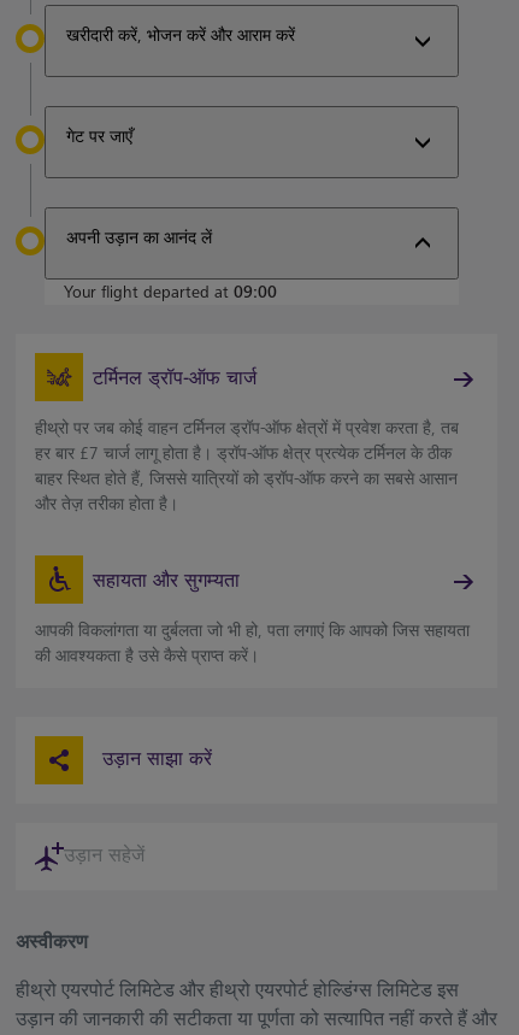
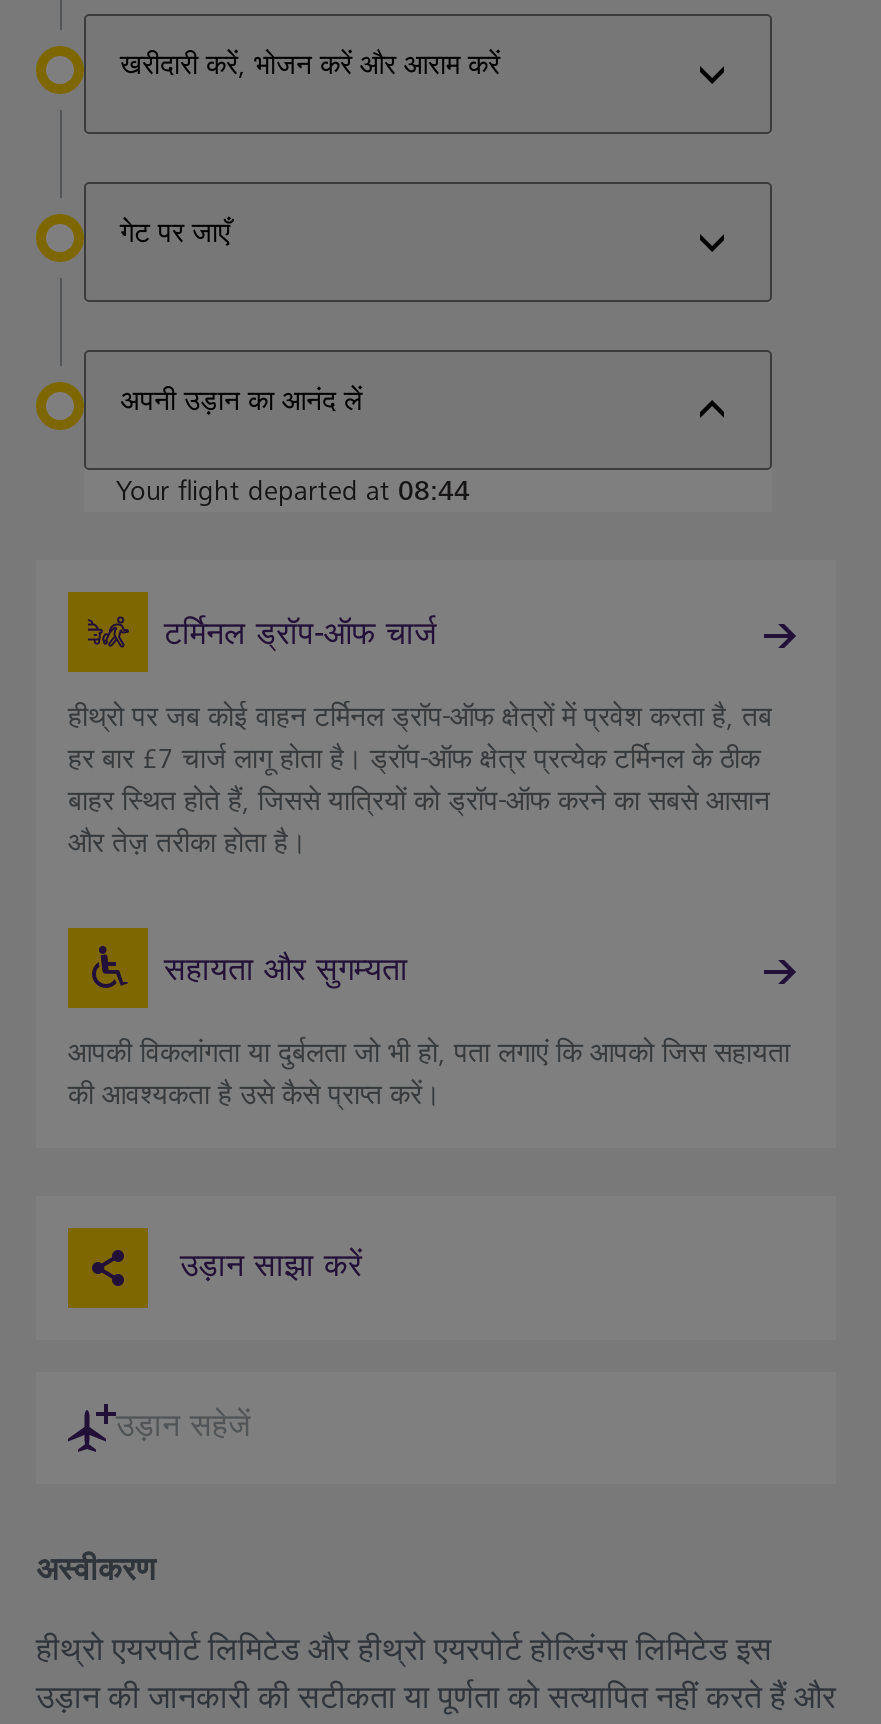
[64,282,277,302] Your flight departed at 09:00 -> [116,474,470,508] Your flight departed at 08:44

